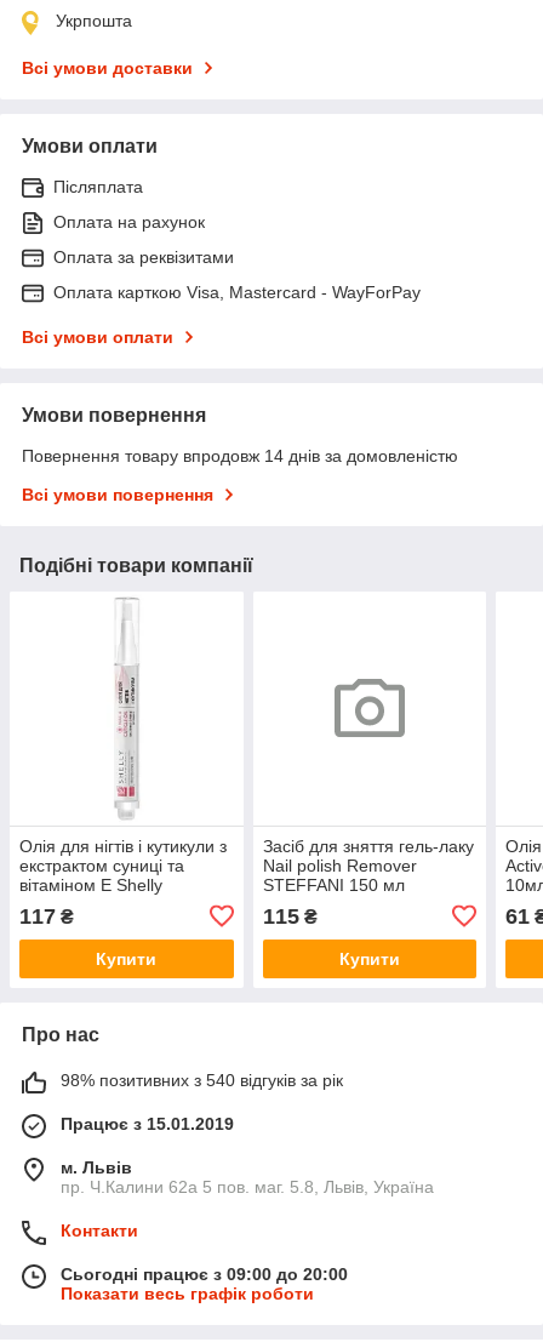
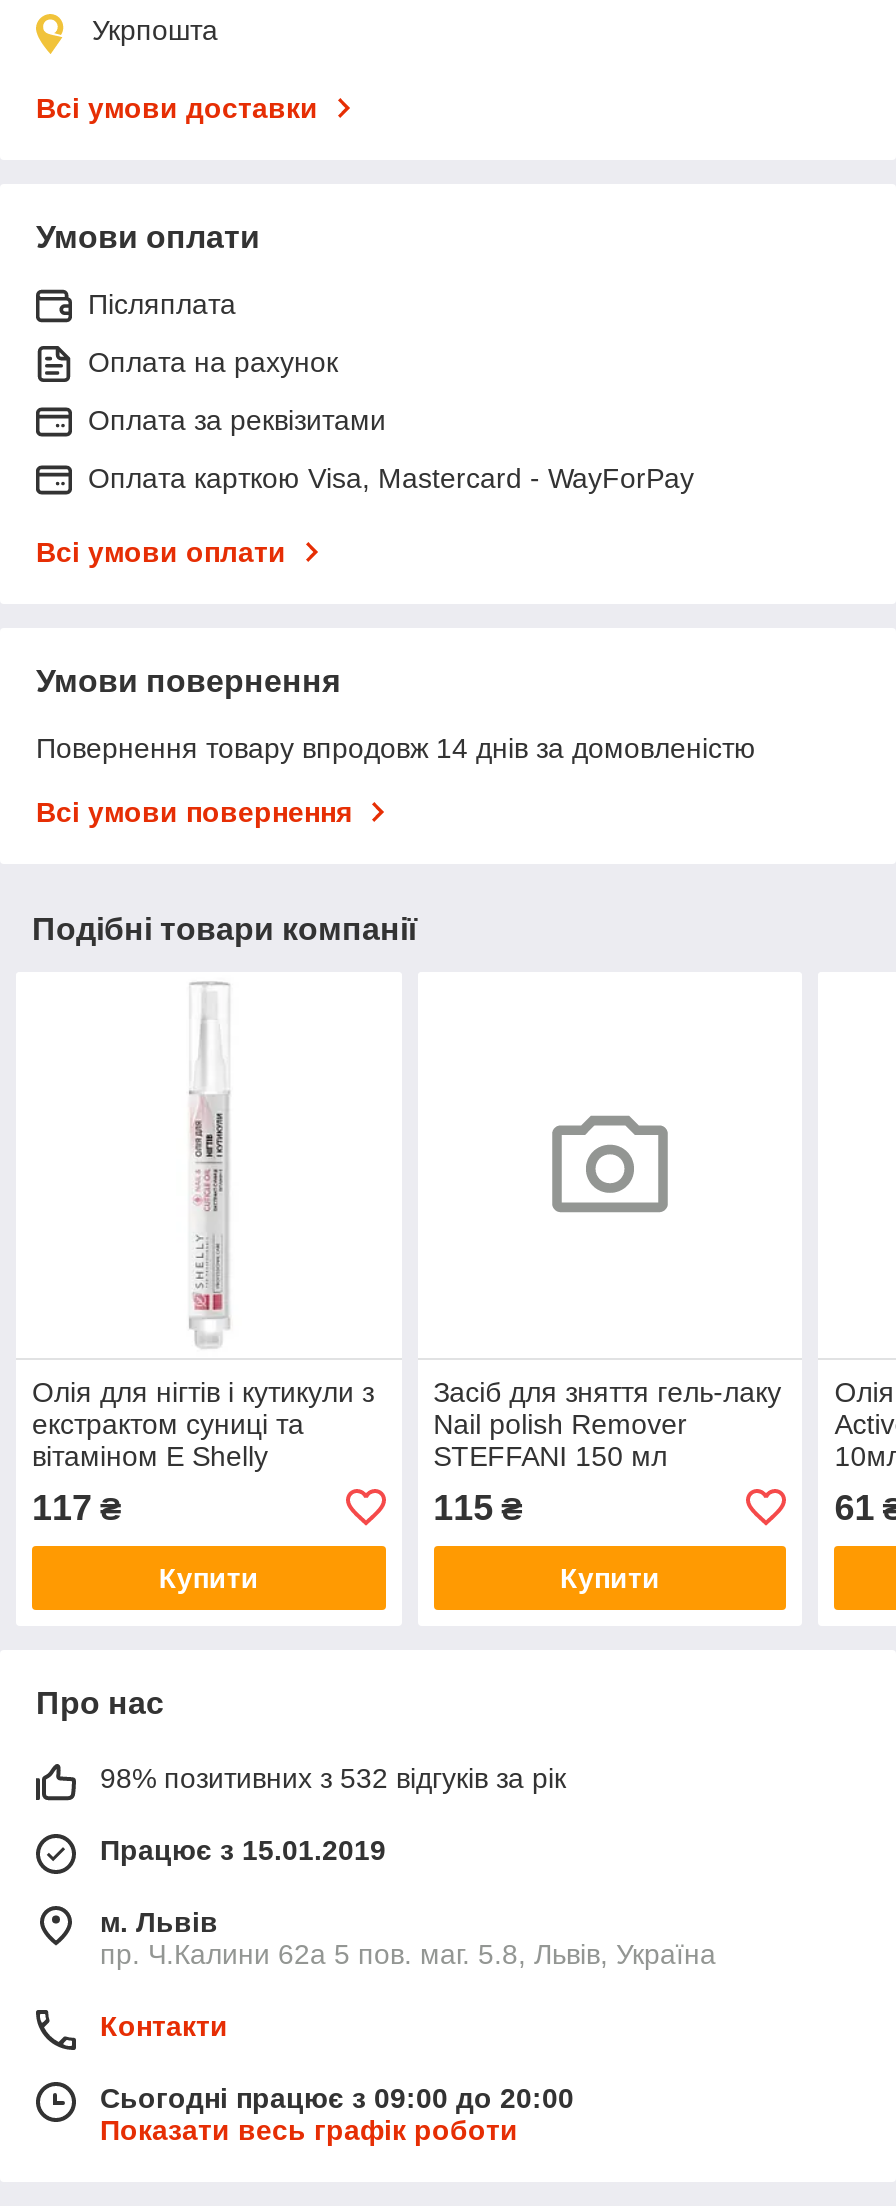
[61,1070,343,1089] 98% позитивних з 540 відгуків за рік -> [100,1761,566,1793] 98% позитивних з 532 відгуків за рік

